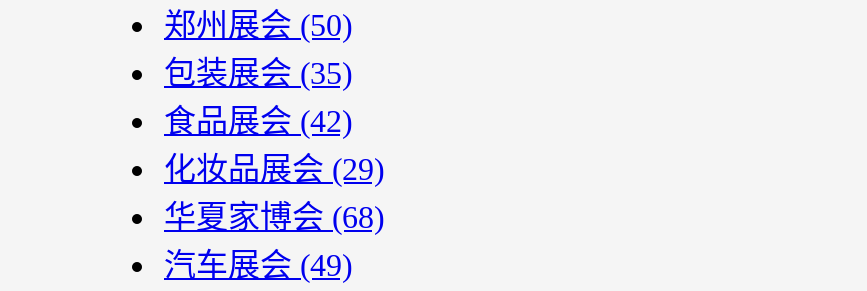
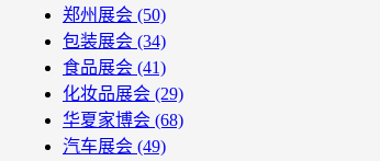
[164,56,352,90] 包装展会(35) -> [63,32,166,50] 包装展会(34)
[164,104,352,138] 食品展会(42) -> [63,58,166,77] 食品展会(41)

